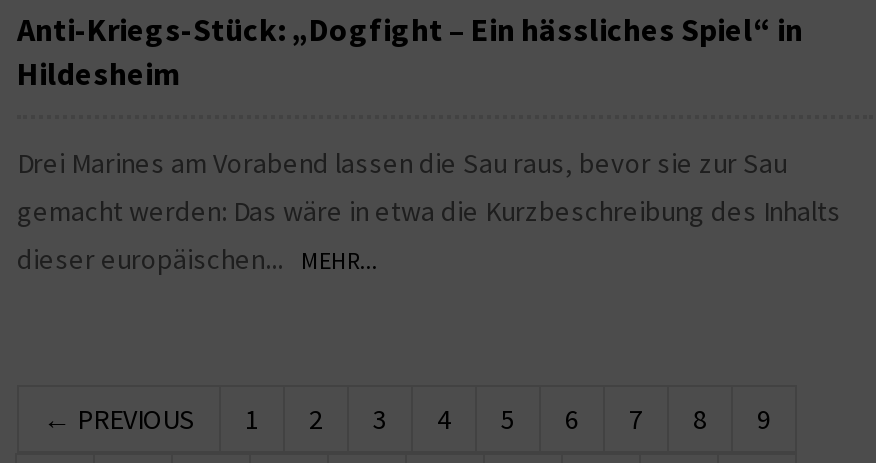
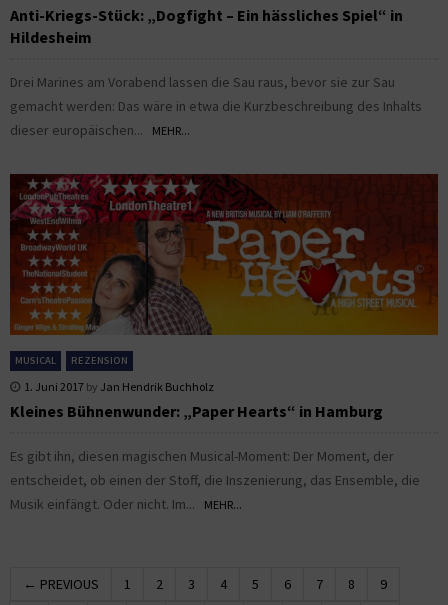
none -> [9,173,439,513] [image] | MUSICAL | REZENSION | 1. Juni 2017 by Jan Hendrik Buchholz | Kleines Bühnenwunder: „Paper Hearts“ in Hamburg | Es gibt ihn, diesen magischen Musical-Moment: Der Moment, der | entscheidet, ob einen der Stoff, die Inszenierung, das Ensemble, die | Musik einfängt. Oder nicht. Im... MEHR...

